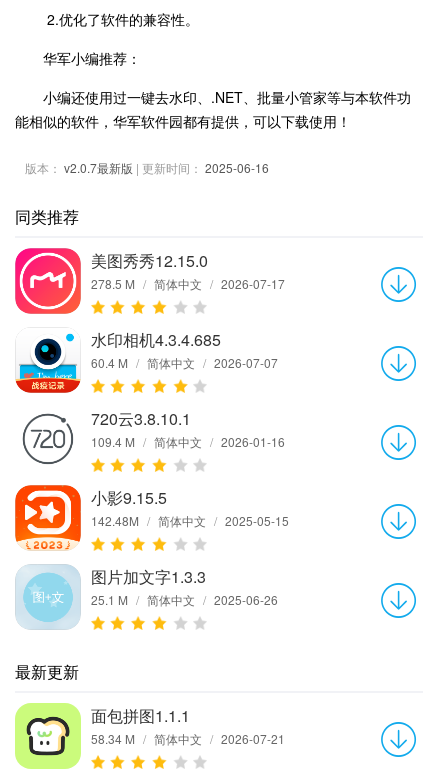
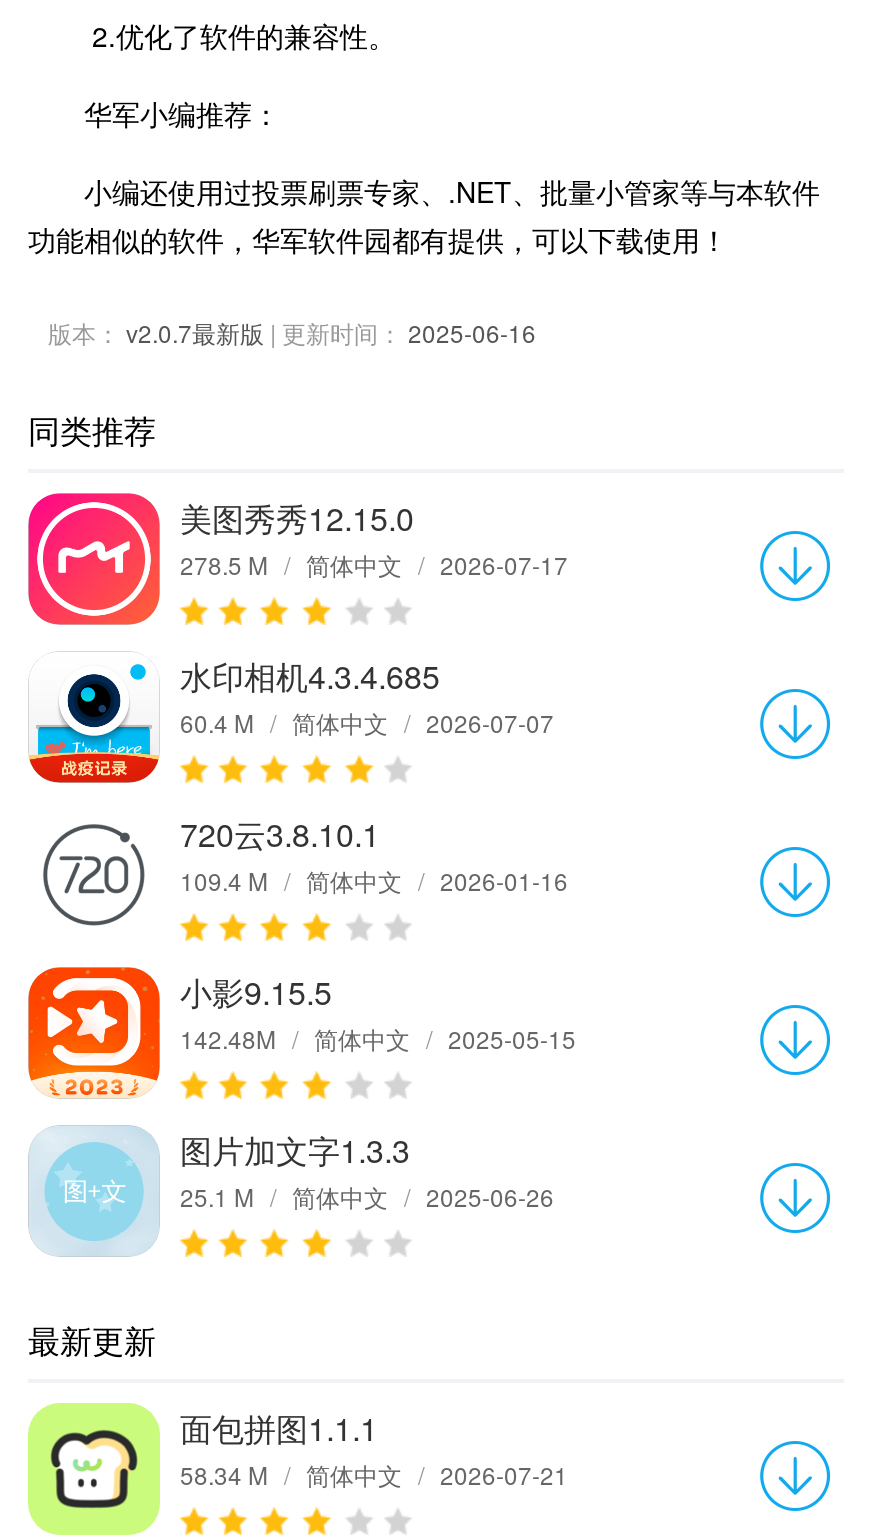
[15,87,411,131] 小编还使用过一键去水印、.NET、批量小管家等与本软件功 | 能相似的软件，华军软件园都有提供，可以下载使用！ -> [28,172,820,260] 小编还使用过投票刷票专家、.NET、批量小管家等与本软件 | 功能相似的软件，华军软件园都有提供，可以下载使用！

